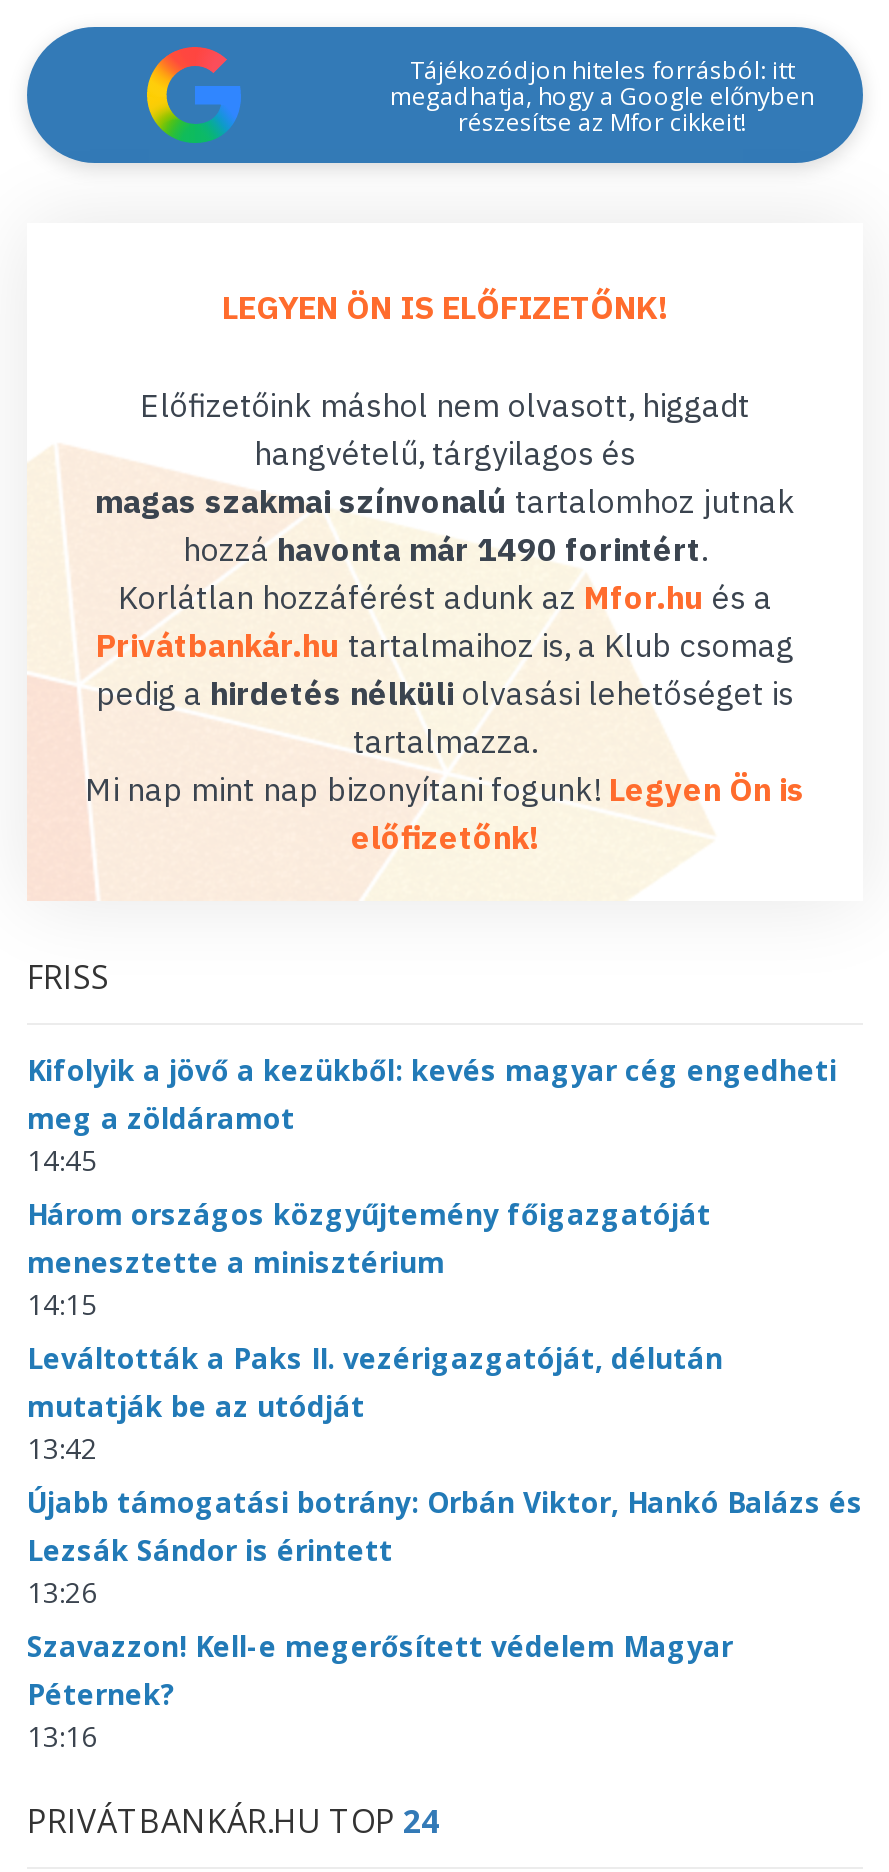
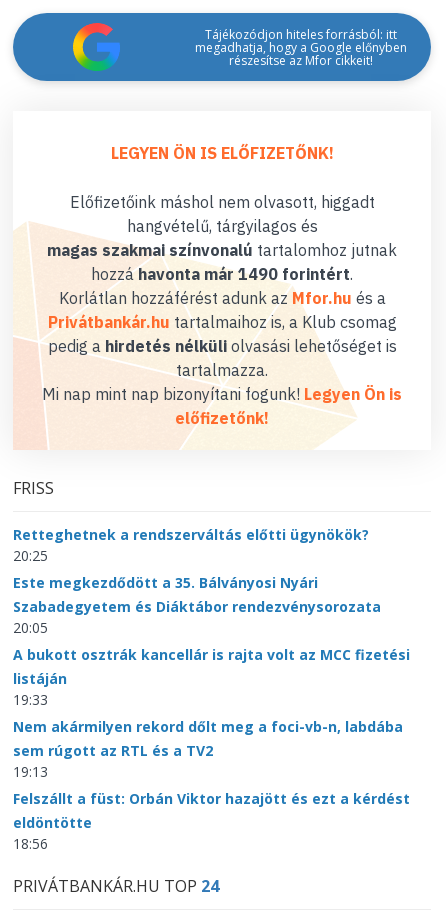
[27,1051,863,1755] Kifolyik a jövő a kezükből: kevés magyar cég engedheti | meg a zöldáramot | 14:45 | Három országos közgyűjtemény főigazgatóját | menesztette a minisztérium | 14:15 | Leváltották a Paks II. vezérigazgatóját, délután | mutatják be az utódját | 13:42 | Újabb támogatási botrány: Orbán Viktor, Hankó Balázs és | Lezsák Sándor is érintett | 13:26 | Szavazzon! Kell-e megerősített védelem Magyar | Péternek? | 13:16 -> [13,525,410,853] Retteghetnek a rendszerváltás előtti ügynökök? | 20:25 | Este megkezdődött a 35. Bálványosi Nyári | Szabadegyetem és Diáktábor rendezvénysorozata | 20:05 | A bukott osztrák kancellár is rajta volt az MCC fizetési | listáján | 19:33 | Nem akármilyen rekord dőlt meg a foci-vb-n, labdába | sem rúgott az RTL és a TV2 | 19:13 | Felszállt a füst: Orbán Viktor hazajött és ezt a kérdést | eldöntötte | 18:56

